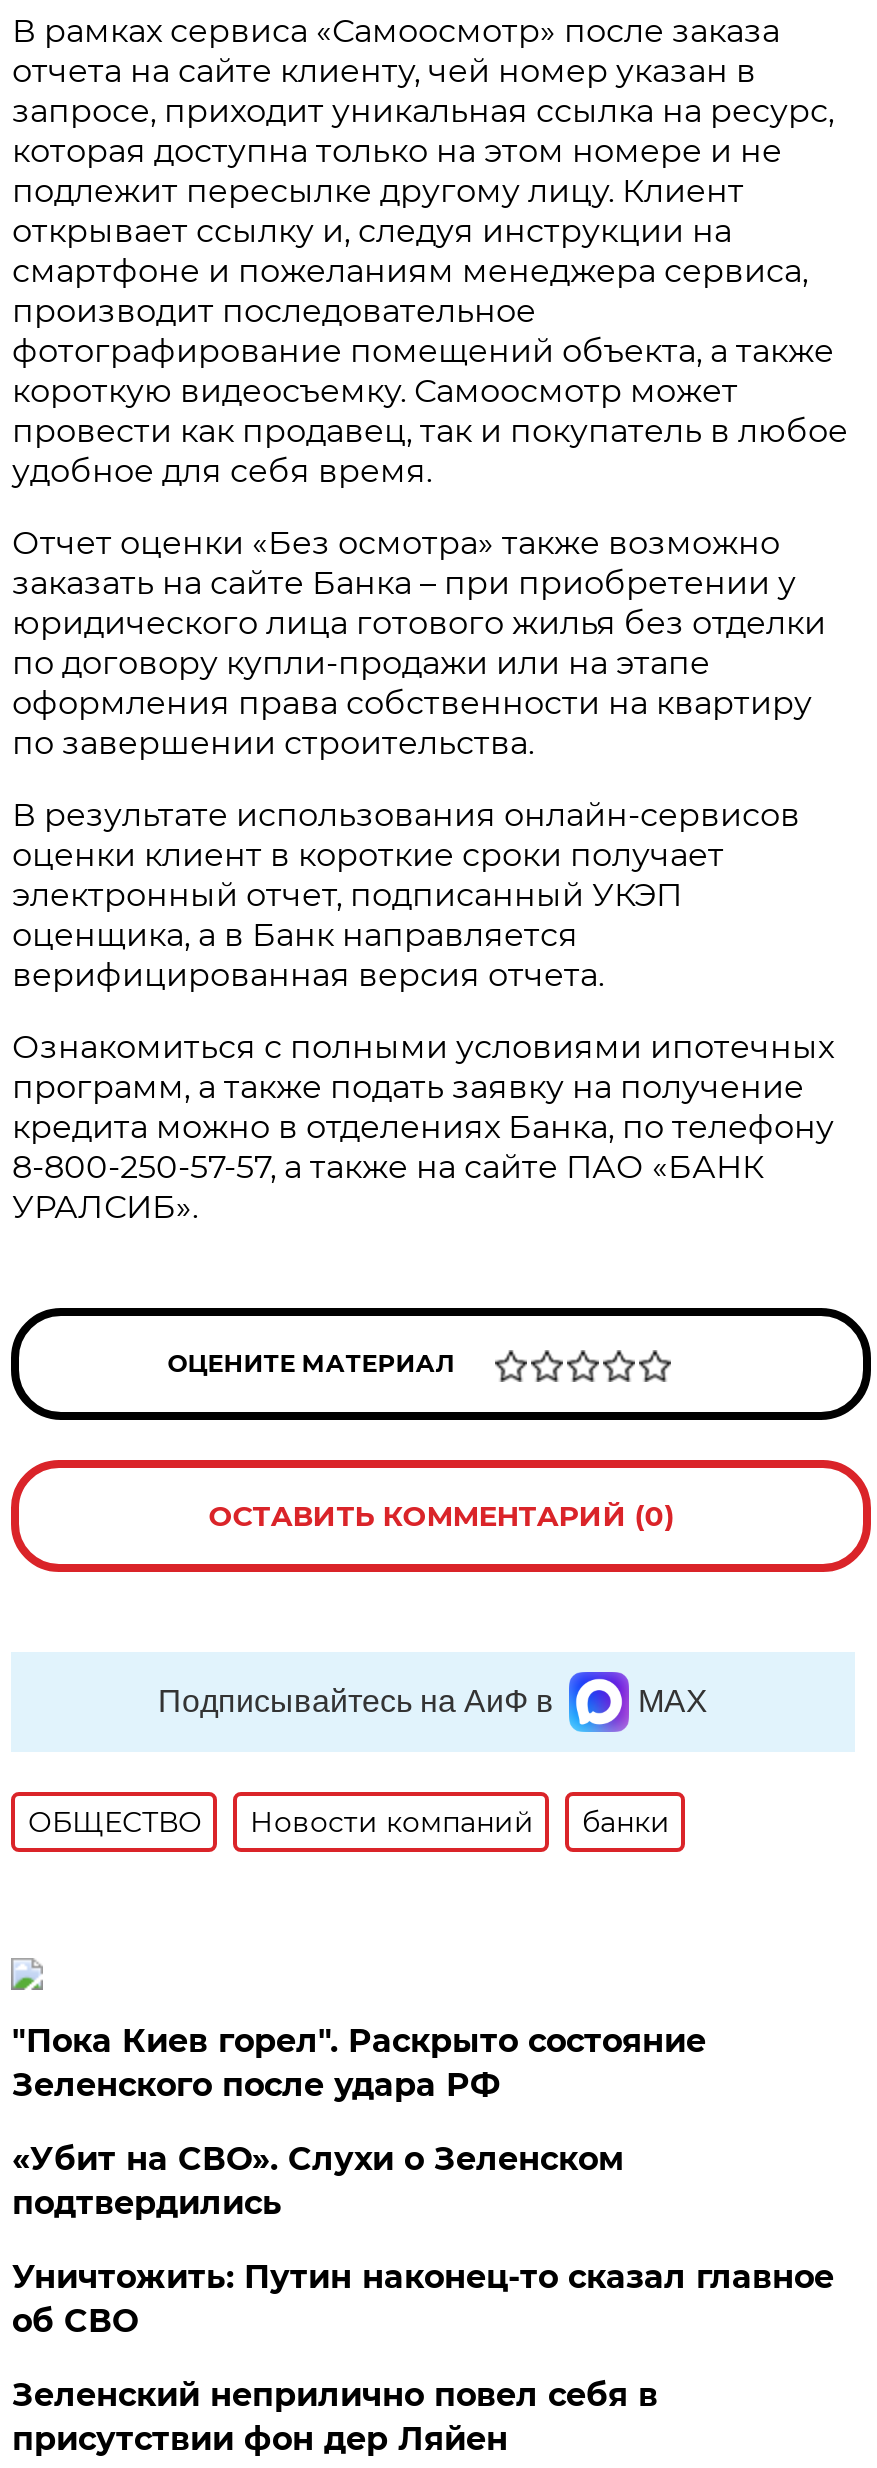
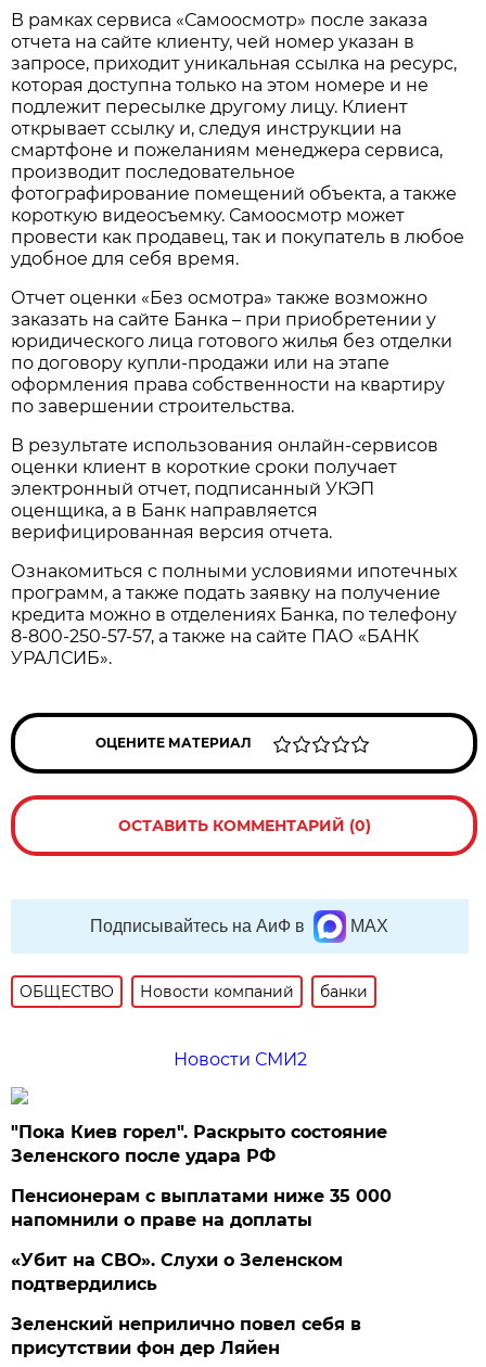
none -> [173,1049,307,1070] Новости СМИ2
none -> [11,1186,392,1230] Пенсионерам с выплатами ниже 35 000 | напомнили о праве на доплаты
moved [12,2140,624,2222] -> [11,1250,343,1294]: «Убит на СВО». Слухи о Зеленском | подтвердились
[12,2258,834,2340] Уничтожить: Путин наконец-то сказал главное | об СВО -> none

